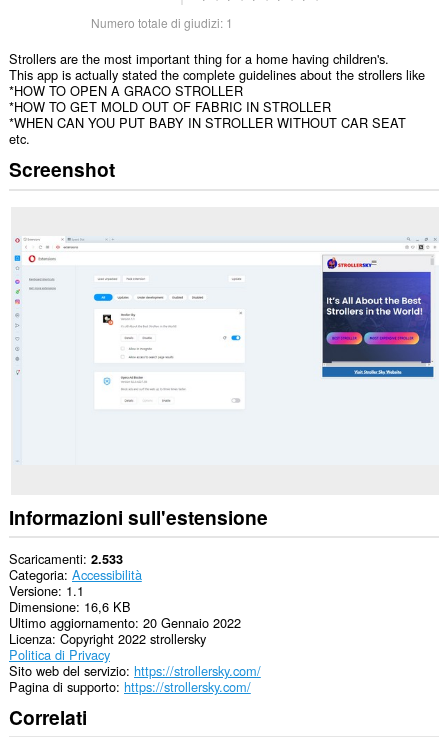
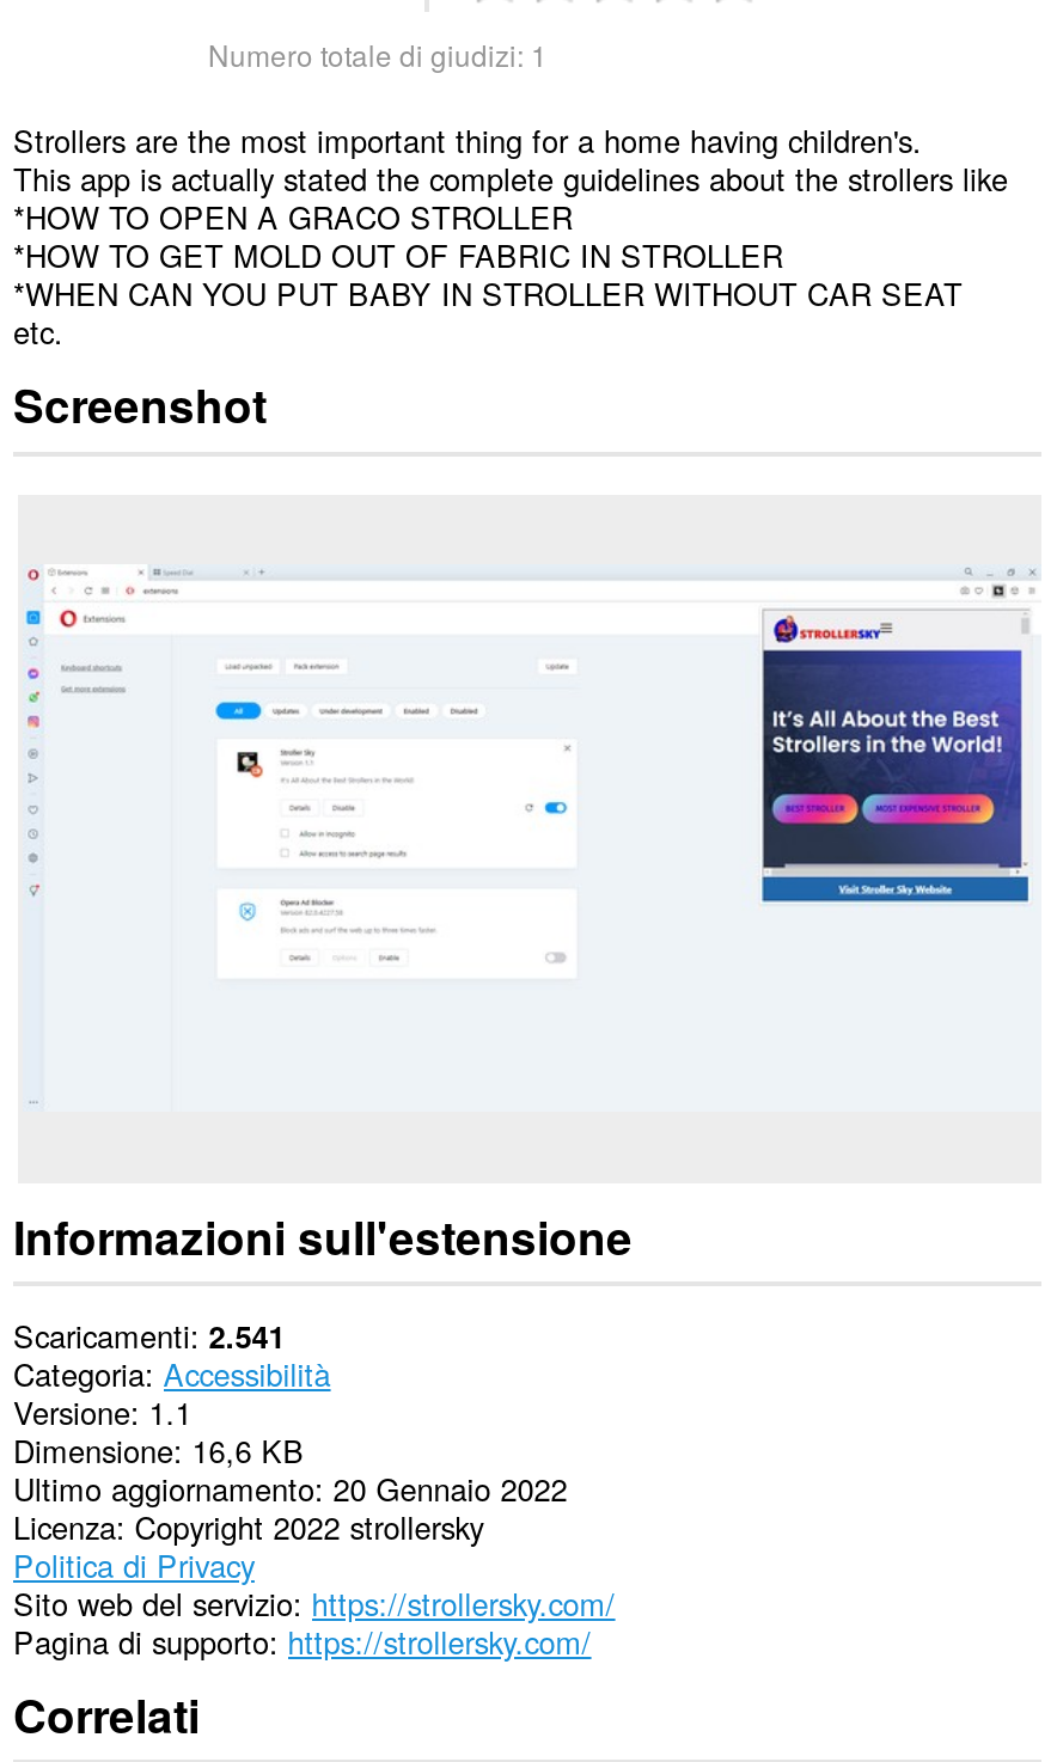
[9,549,123,568] Scaricamenti 2.533 -> [13,1313,285,1358] Scaricamenti 2.541

